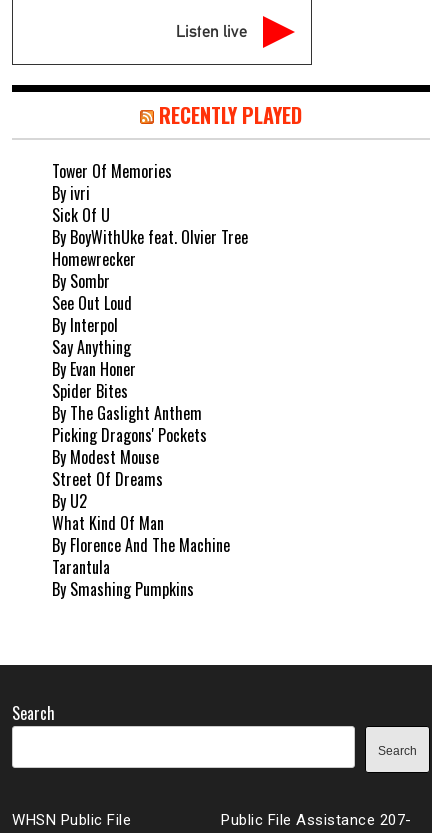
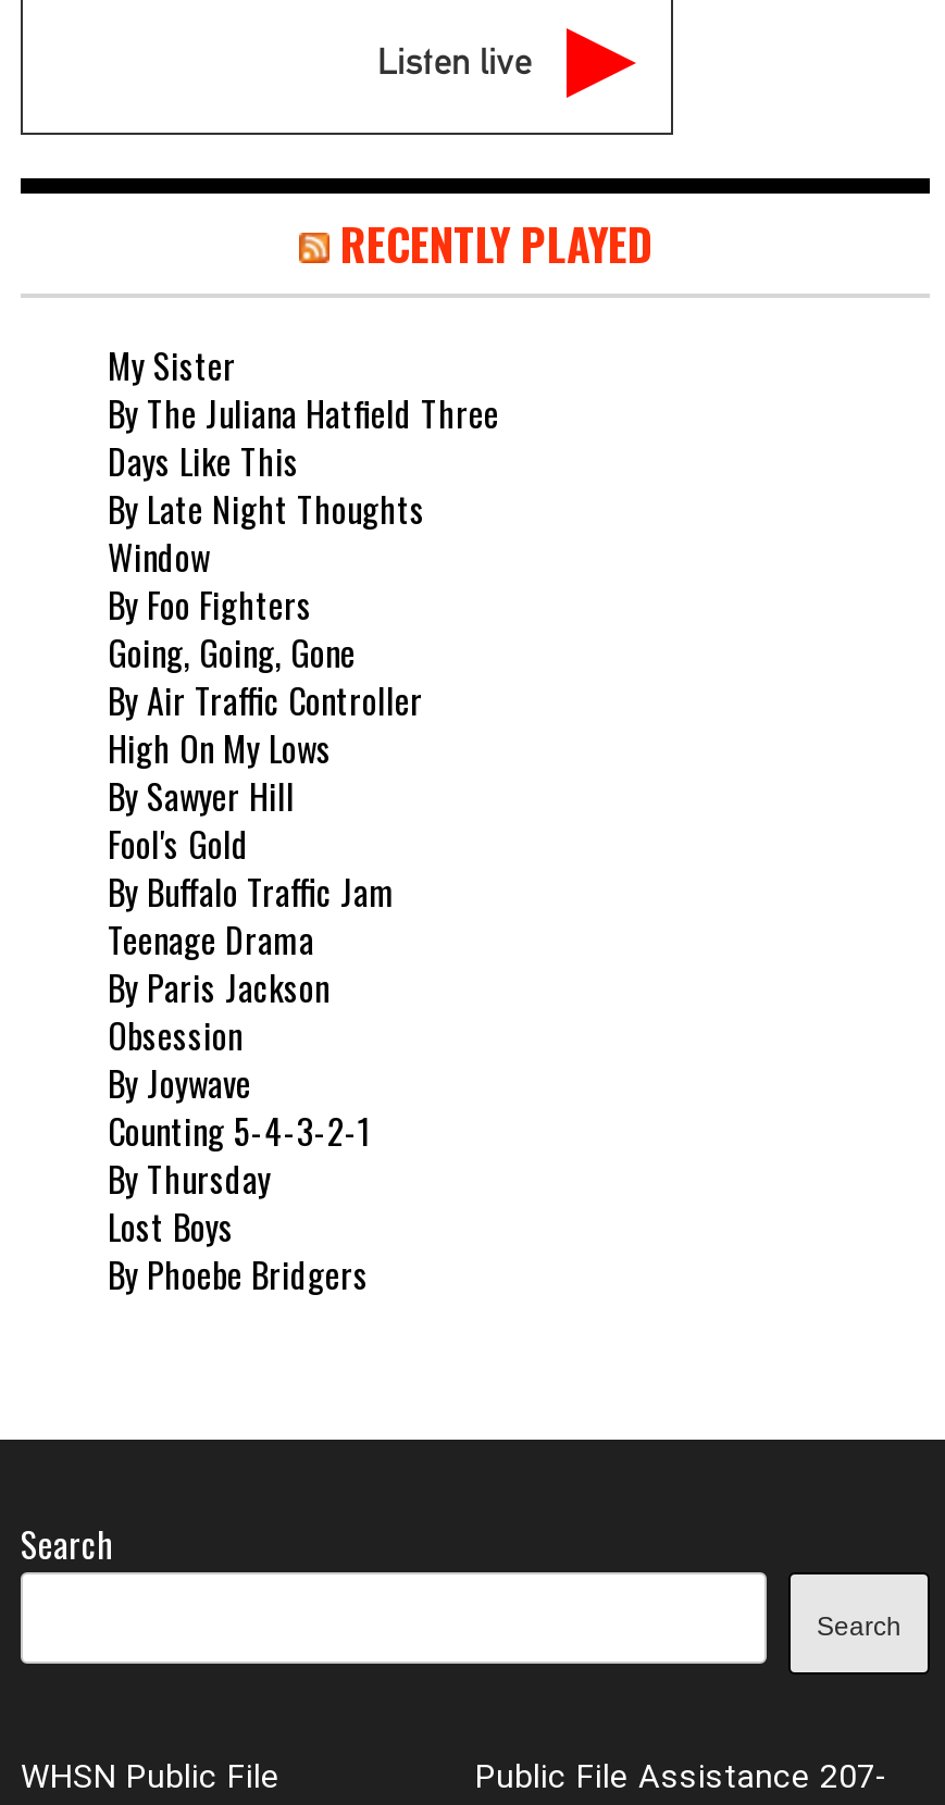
[52,159,248,601] Tower Of Memories | By ivri | Sick Of U | By BoyWithUke feat. Olvier Tree | Homewrecker | By Sombr | See Out Loud | By Interpol | Say Anything | By Evan Honer | Spider Bites | By The Gaslight Anthem | Picking Dragons' Pockets | By Modest Mouse | Street Of Dreams | By U2 | What Kind Of Man | By Florence And The Machine | Tarantula | By Smashing Pumpkins -> [108,340,499,1302] My Sister | By The Juliana Hatfield Three | Days Like This | By Late Night Thoughts | Window | By Foo Fighters | Going, Going, Gone | By Air Traffic Controller | High On My Lows | By Sawyer Hill | Fool's Gold | By Buffalo Traffic Jam | Teenage Drama | By Paris Jackson | Obsession | By Joywave | Counting 5-4-3-2-1 | By Thursday | Lost Boys | By Phoebe Bridgers

